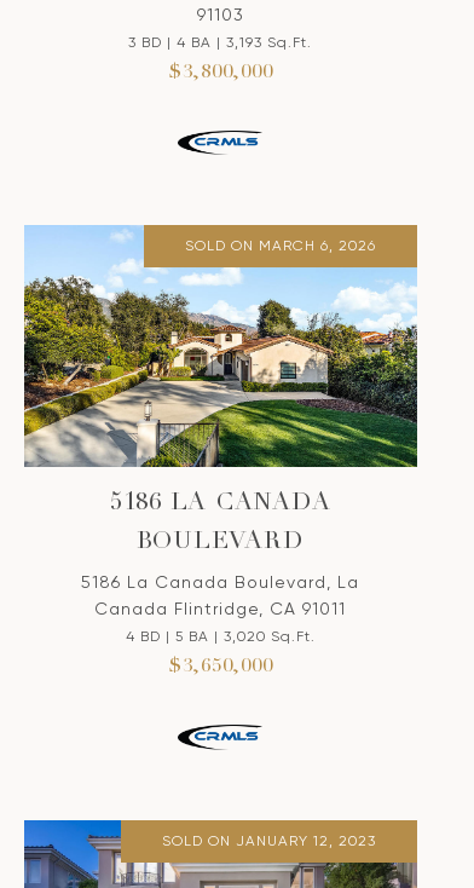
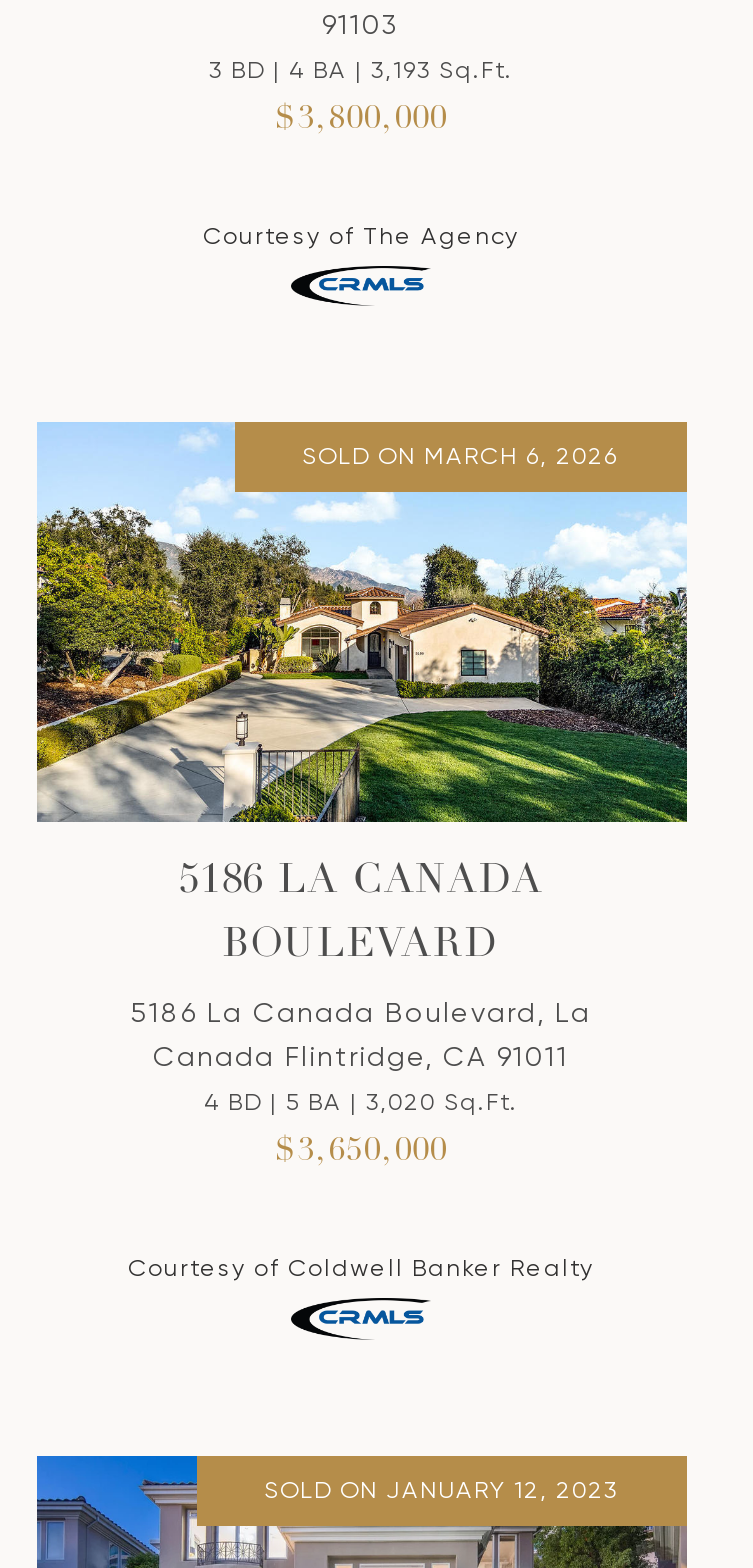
none -> [203,222,519,250] Courtesy of The Agency
none -> [128,1254,594,1282] Courtesy of Coldwell Banker Realty

